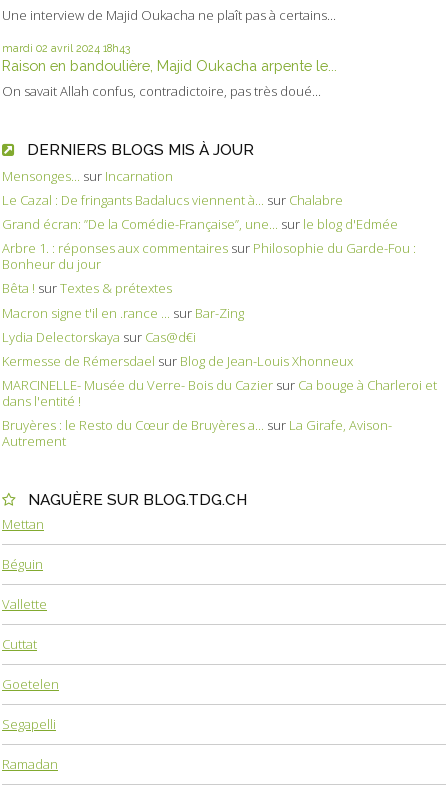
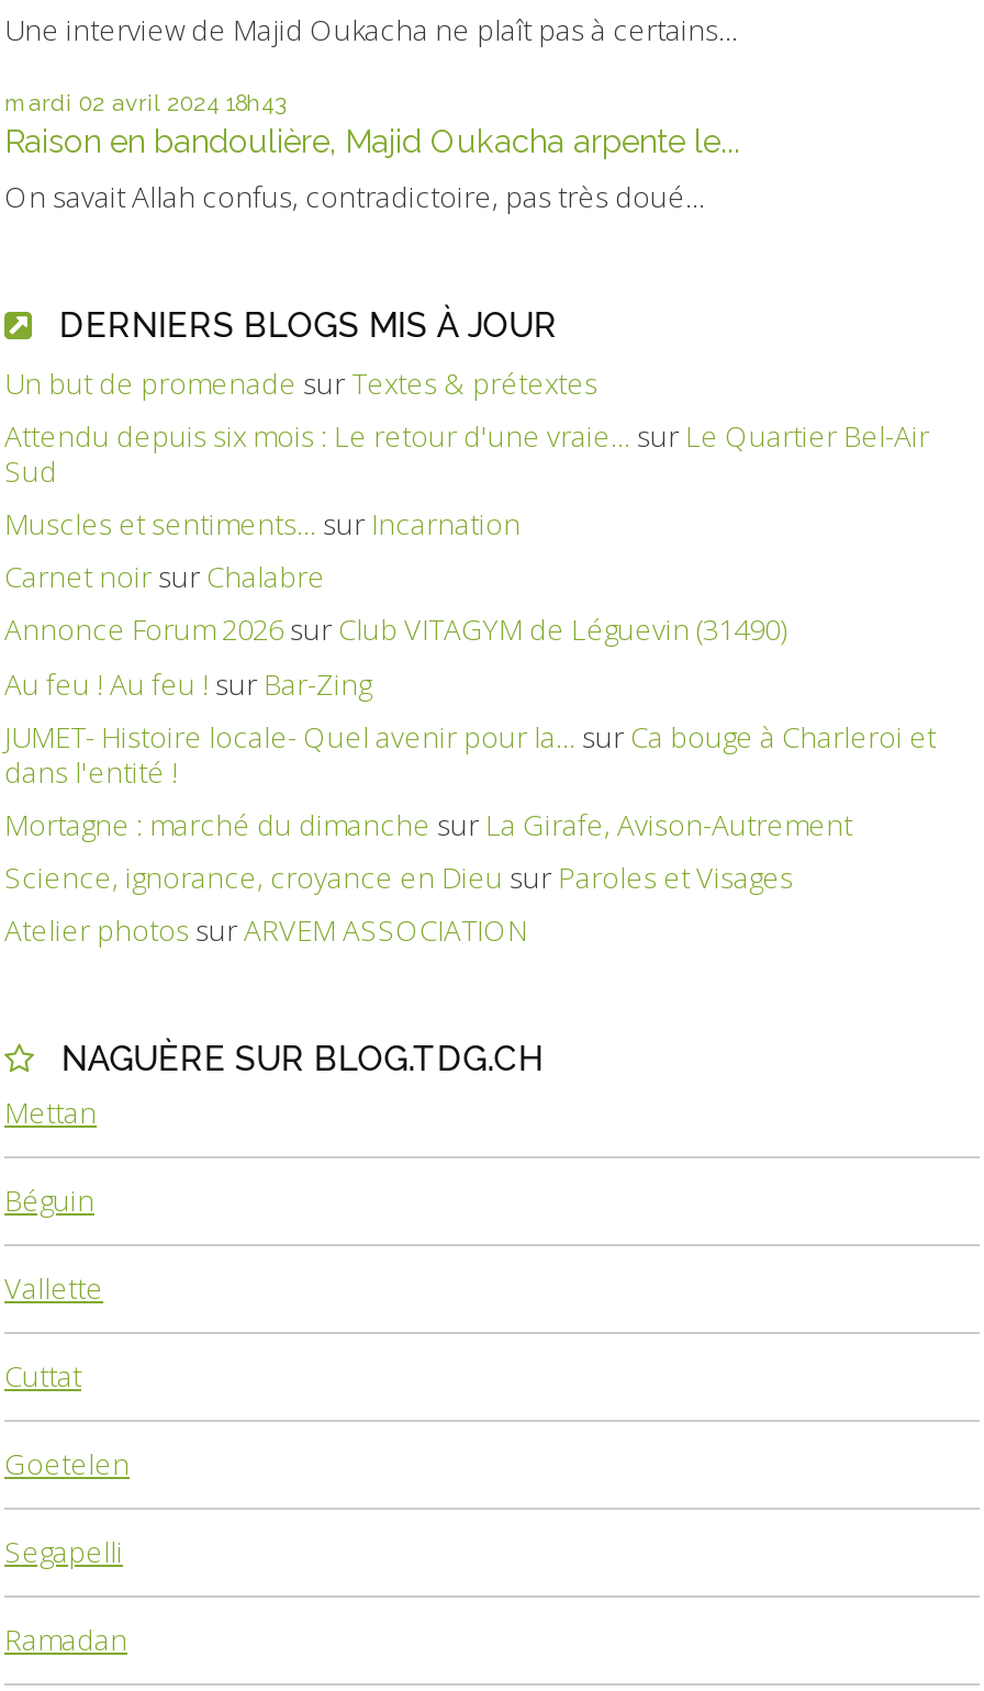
[2,167,437,394] Mensonges... sur Incarnation | Le Cazal : De fringants Badalucs viennent à... sur Chalabre | Grand écran: ”De la Comédie-Française”, une... sur le blog d'Edmée | Arbre 1. : réponses aux commentaires sur Philosophie du Garde-Fou : | Bonheur du jour | Bêta ! sur Textes & prétextes | Macron signe t'il en .rance ... sur Bar-Zing | Lydia Delectorskaya sur Cas@d€i | Kermesse de Rémersdael sur Blog de Jean-Louis Xhonneux | MARCINELLE- Musée du Verre- Bois du Cazier sur Ca bouge à Charleroi et -> [4,363,936,756] Un but de promenade sur Textes & prétextes | Attendu depuis six mois : Le retour d'une vraie... sur Le Quartier Bel-Air | Sud | Muscles et sentiments... sur Incarnation | Carnet noir sur Chalabre | Annonce Forum 2026 sur Club VITAGYM de Léguevin (31490) | Au feu ! Au feu ! sur Bar-Zing | JUMET- Histoire locale- Quel avenir pour la... sur Ca bouge à Charleroi et
moved [2,392,81,410] -> [4,752,178,791]: dans l'entité !
[2,416,392,450] Bruyères : le Resto du Cœur de Bruyères a... sur La Girafe, Avison- | Autrement -> [4,804,852,950] Mortagne : marché du dimanche sur La Girafe, Avison-Autrement | Science, ignorance, croyance en Dieu sur Paroles et Visages | Atelier photos surARVEM ASSOCIATION

